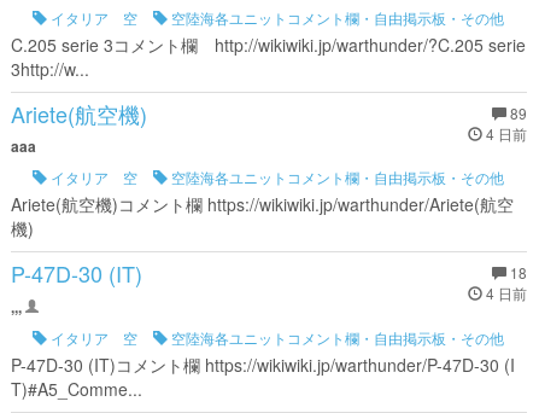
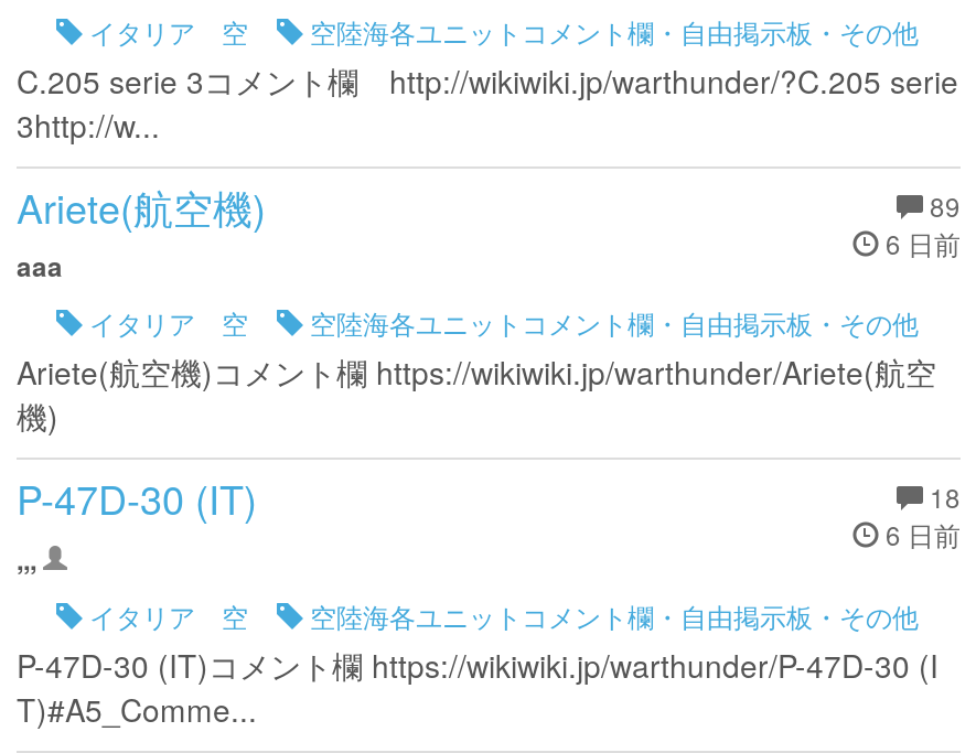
[482,123,527,144] 4 日前 -> [879,224,961,261] 6 日前
[482,283,527,303] 4 日前 -> [879,515,961,552] 6 日前

